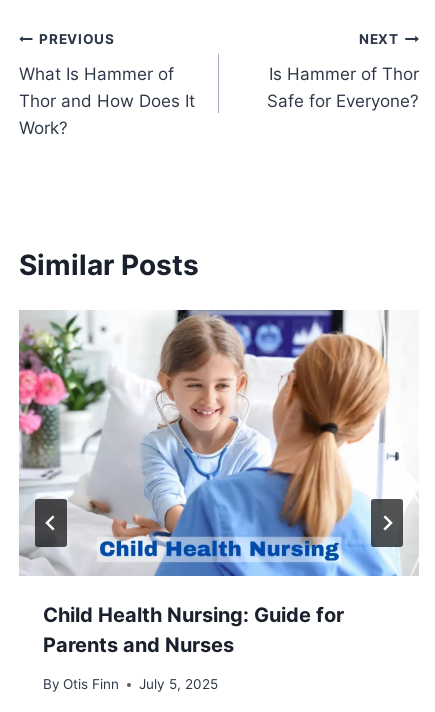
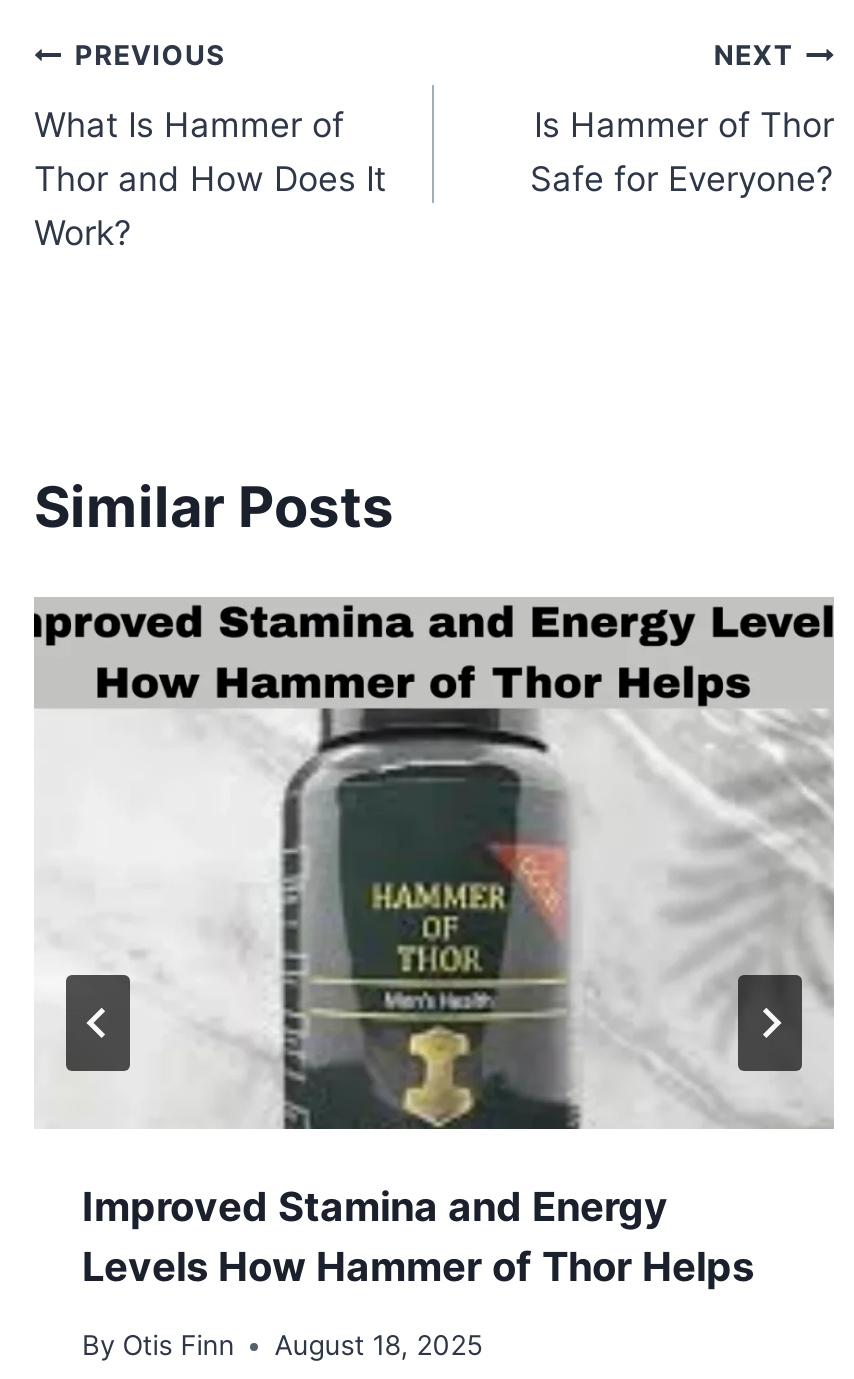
[18,309,419,657] [image] | Child Health Nursing: Guide for | Parents and Nurses -> [32,597,836,1292] [image] | Improved Stamina and Energy | Levels How Hammer of Thor Helps
[43,676,218,692] By Otis Finn July 5, 2025 -> [82,1329,482,1361] By Otis Finn August 18, 2025

